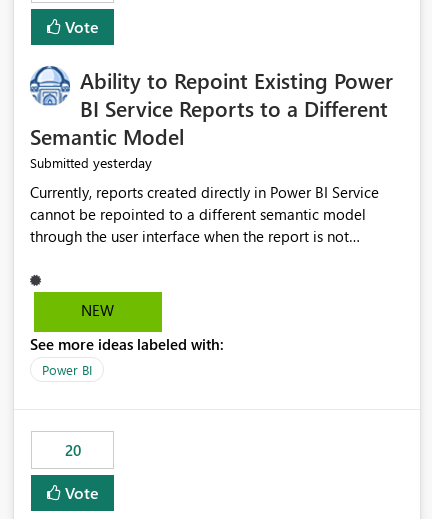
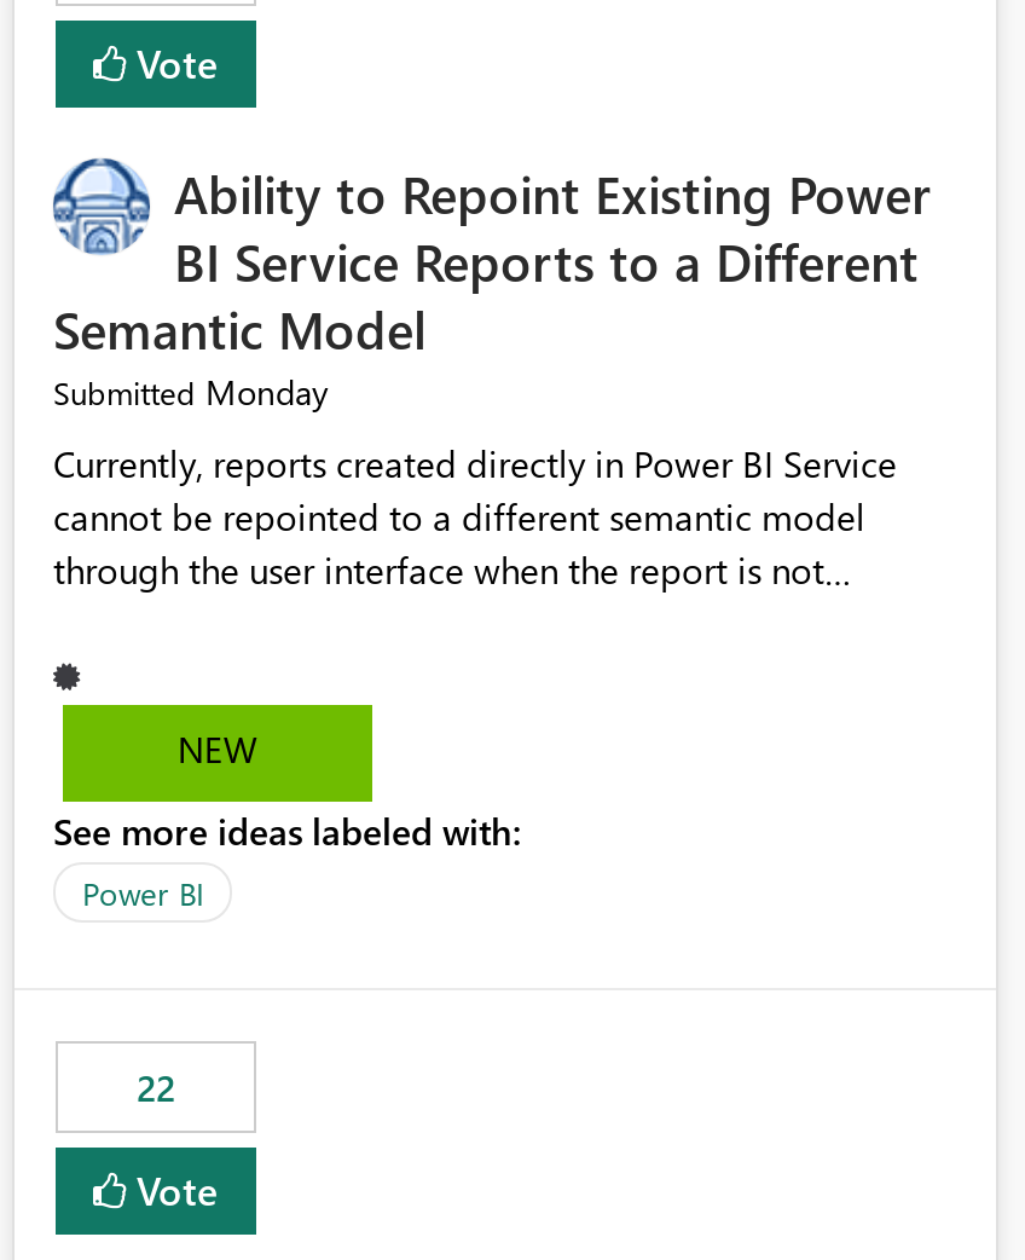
[30,153,152,172] Submitted yesterday -> [53,370,329,416] Submitted Monday
[64,440,80,460] 20 -> [137,1064,175,1112] 22

